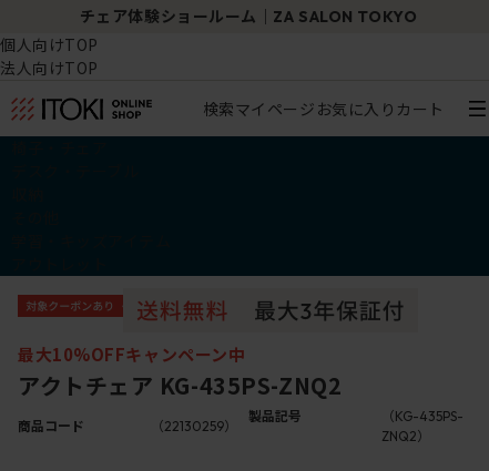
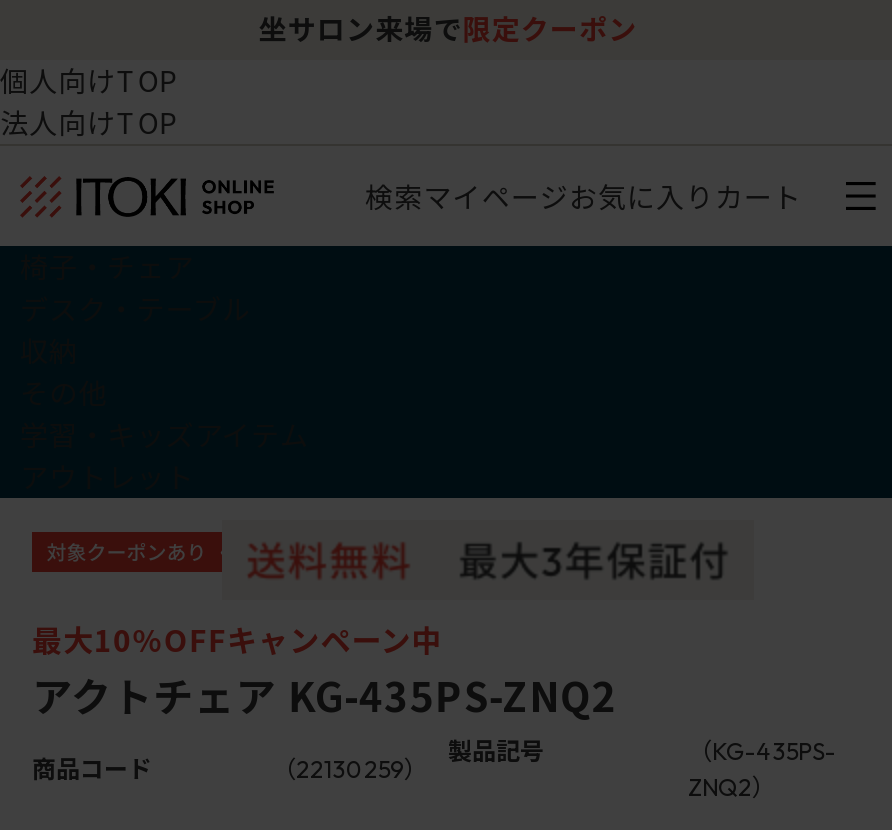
[80,6,417,26] チェア体験ショールーム｜ZA SALON TOKYO -> [259,11,637,47] 坐サロン来場で限定クーポン

